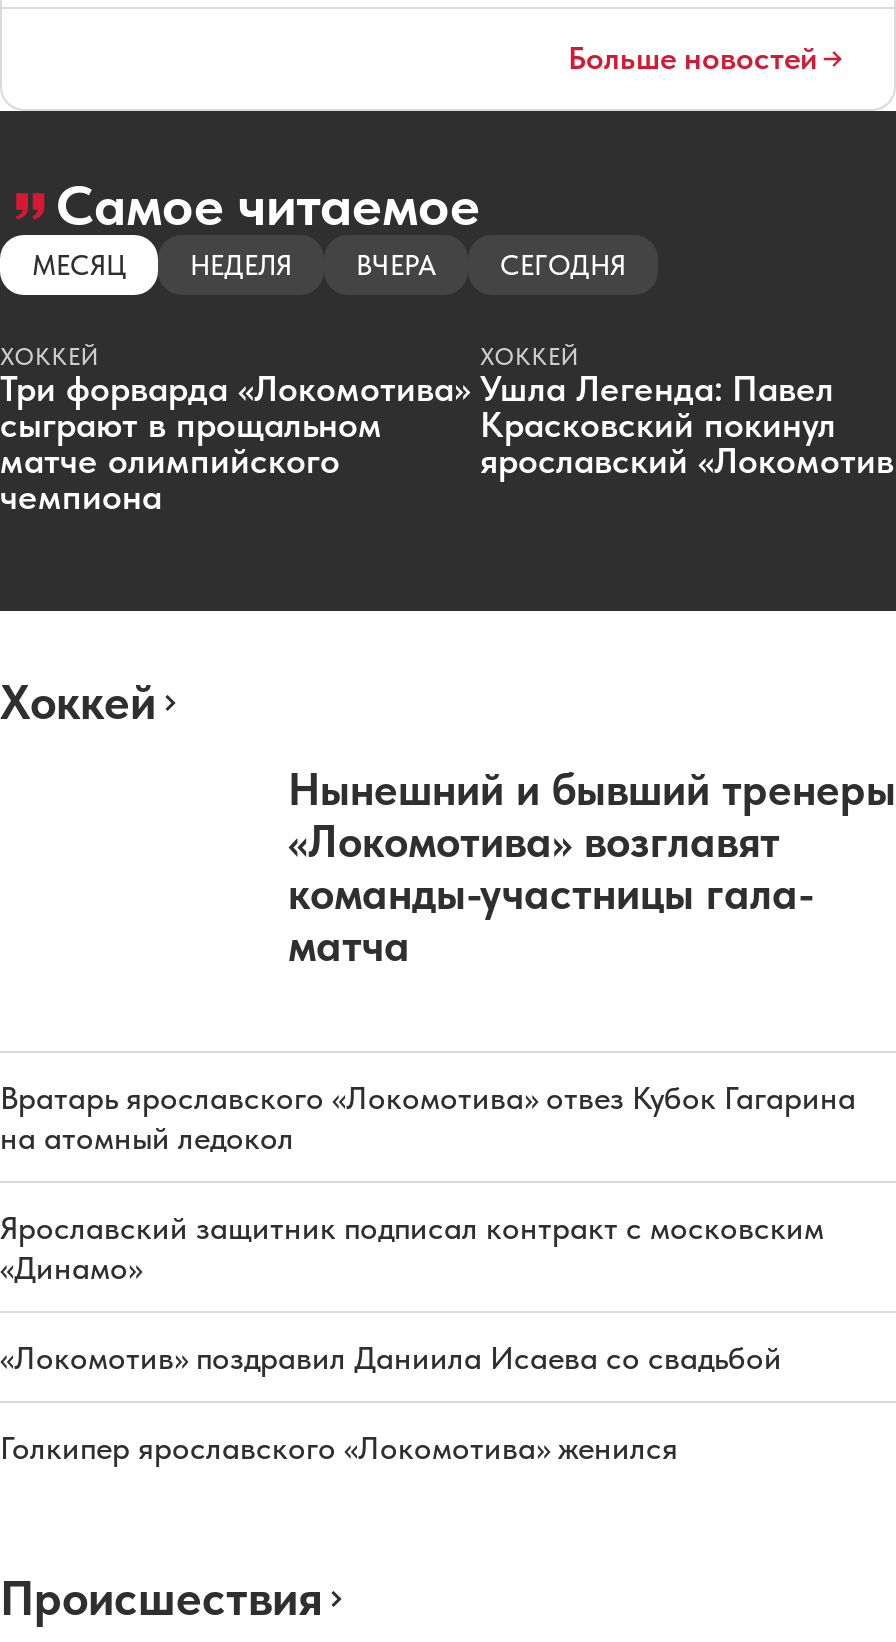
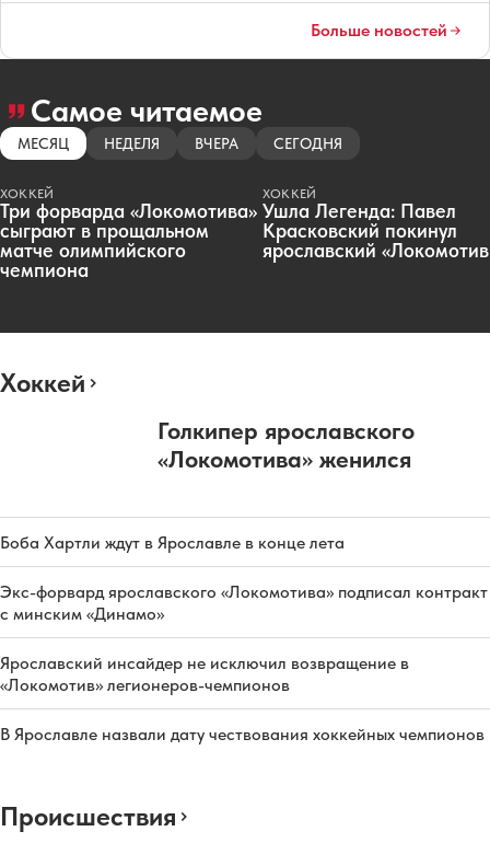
[288,764,896,972] Нынешний и бывший тренеры | «Локомотива» возглавят | команды-участницы гала- | матча -> [157,416,415,473] Голкипер ярославского | «Локомотива» женился
[0,1080,856,1158] Вратарь ярославского «Локомотива» отвез Кубок Гагарина | на атомный ледокол -> [0,533,345,553] Боба Хартли ждут в Ярославле в конце лета
[0,1210,824,1288] Ярославский защитник подписал контракт с московским | «Динамо» -> [0,582,488,624] Экс-форвард ярославского «Локомотива» подписал контракт | с минским «Динамо»
[0,1340,782,1378] «Локомотив» поздравил Даниила Исаева со свадьбой -> [0,653,409,696] Ярославский инсайдер не исключил возвращение в | «Локомотив» легионеров-чемпионов
[0,1430,678,1468] Голкипер ярославского «Локомотива» женился -> [0,724,485,745] В Ярославле назвали дату чествования хоккейных чемпионов

